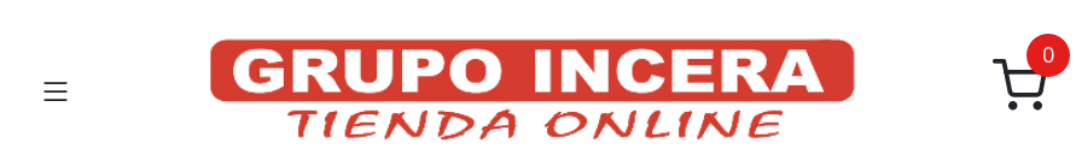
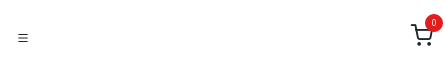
[208,36,857,142] [image] -> none

